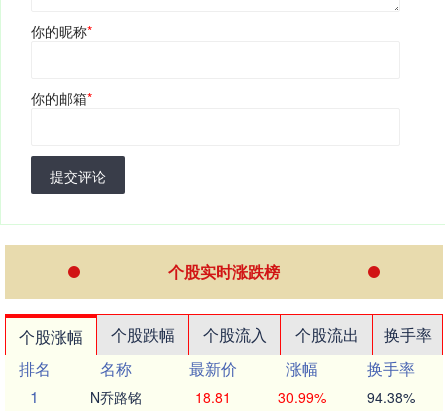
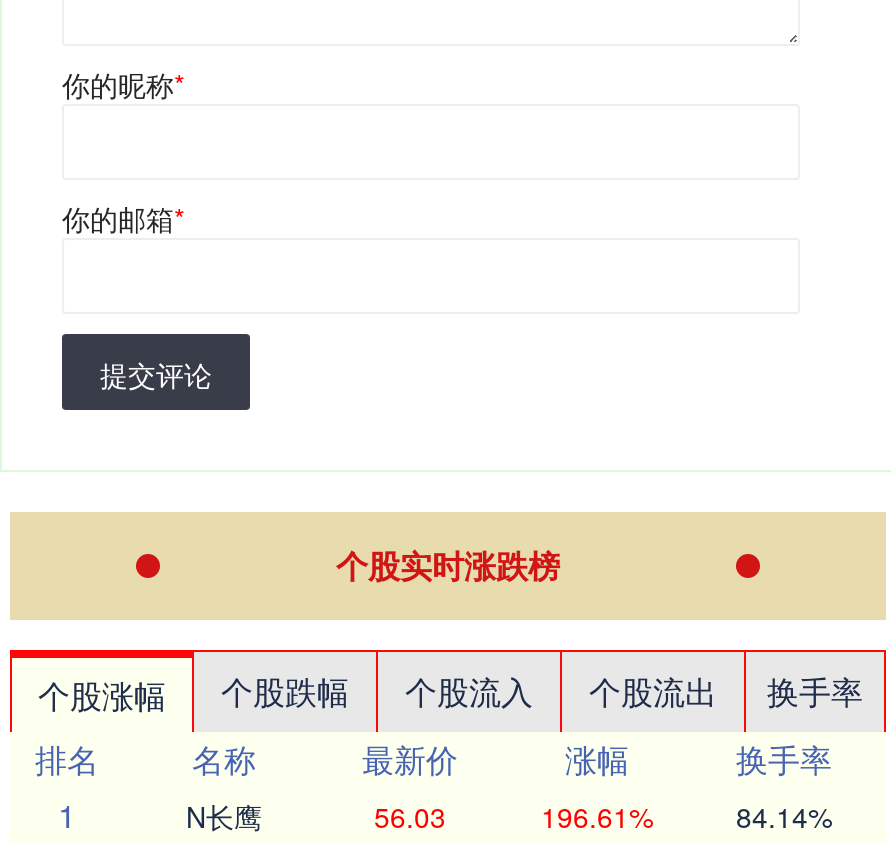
[90,387,414,407] N乔路铭 | 18.81 | 30.99% | 94.38% -> [186,796,832,836] N长鹰 | 56.03 | 196.61% | 84.14%

